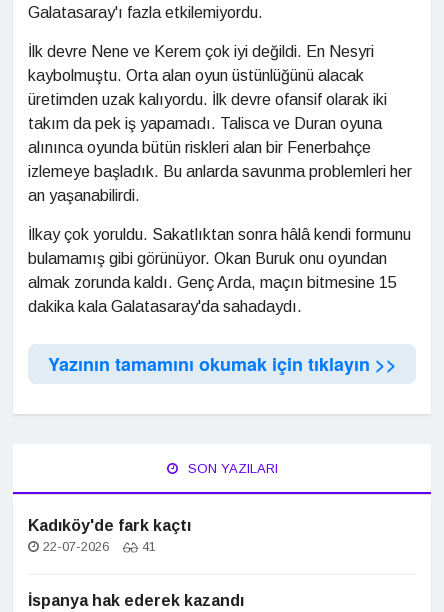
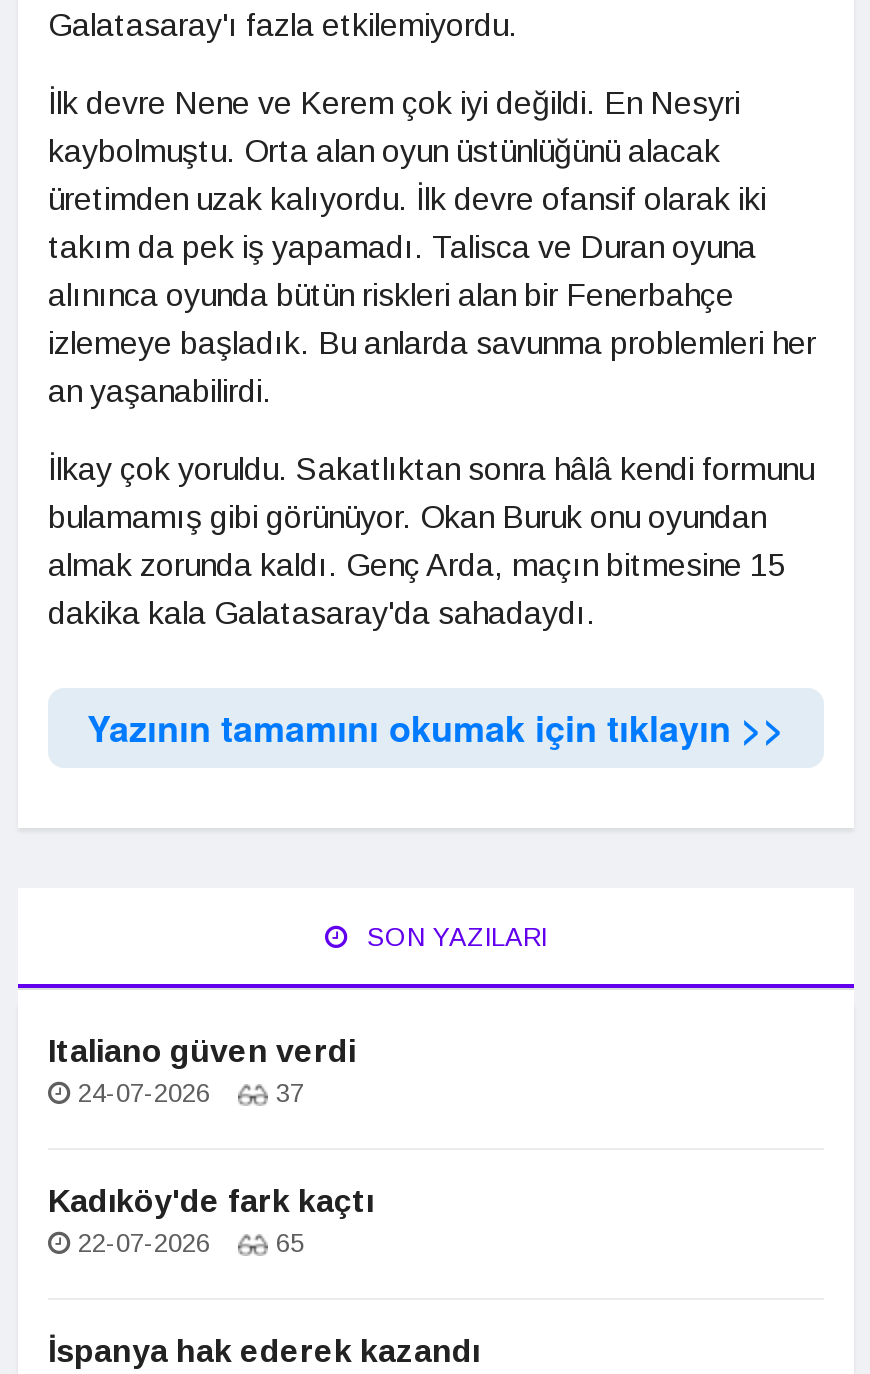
none -> [48,1034,356,1108] Italiano güven verdi | 24-07-2026 | 37
[39,539,156,554] 22-07-2026 41 -> [70,1228,304,1258] 22-07-2026 65

